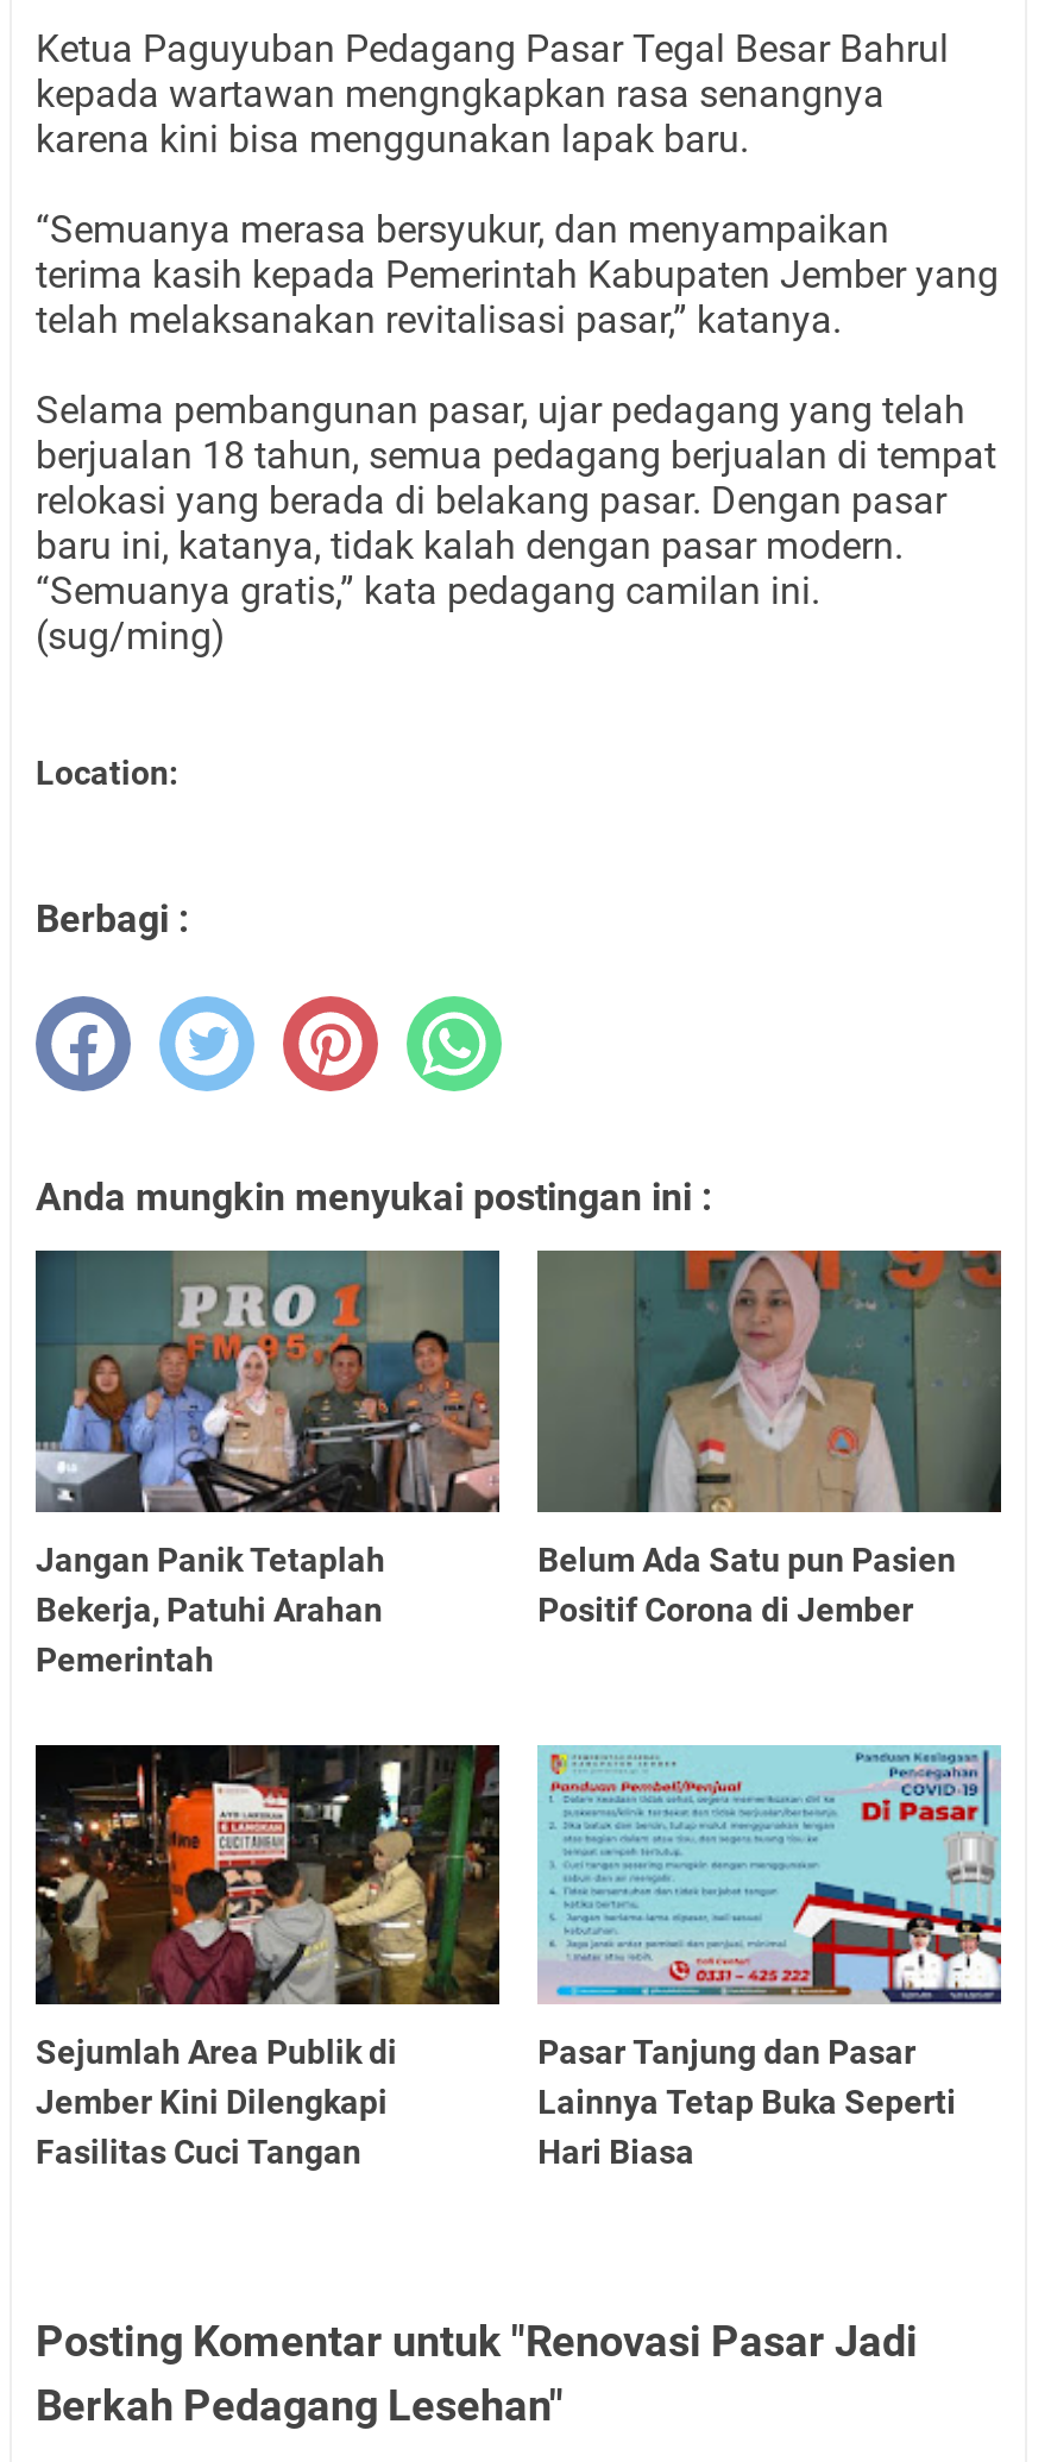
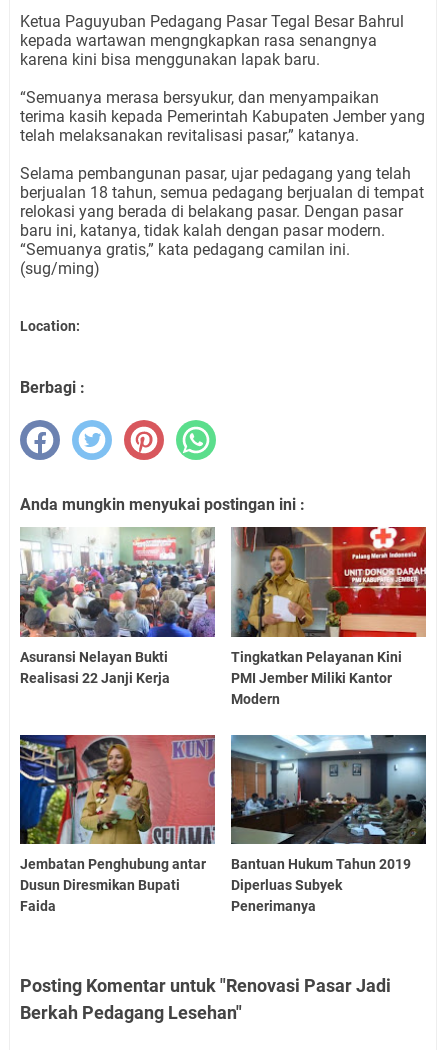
[33,1248,502,1678] [image] | Jangan Panik Tetaplah | Bekerja, Patuhi Arahan | Pemerintah -> [19,527,216,686] [image] | Asuransi Nelayan Bukti | Realisasi 22 Janji Kerja
[537,1248,1003,1628] [image] | Belum Ada Satu pun Pasien | Positif Corona di Jember -> [231,526,427,707] [image] | Tingkatkan Pelayanan Kini | PMI Jember Miliki Kantor | Modern
[33,1743,502,2171] [image] | Sejumlah Area Publik di | Jember Kini Dilengkapi | Fasilitas Cuci Tangan -> [19,734,216,914] [image] | Jembatan Penghubung antar | Dusun Diresmikan Bupati | Faida
[537,1743,1003,2171] [image] | Pasar Tanjung dan Pasar | Lainnya Tetap Buka Seperti | Hari Biasa -> [230,734,427,914] [image] | Bantuan Hukum Tahun 2019 | Diperluas Subyek | Penerimanya

